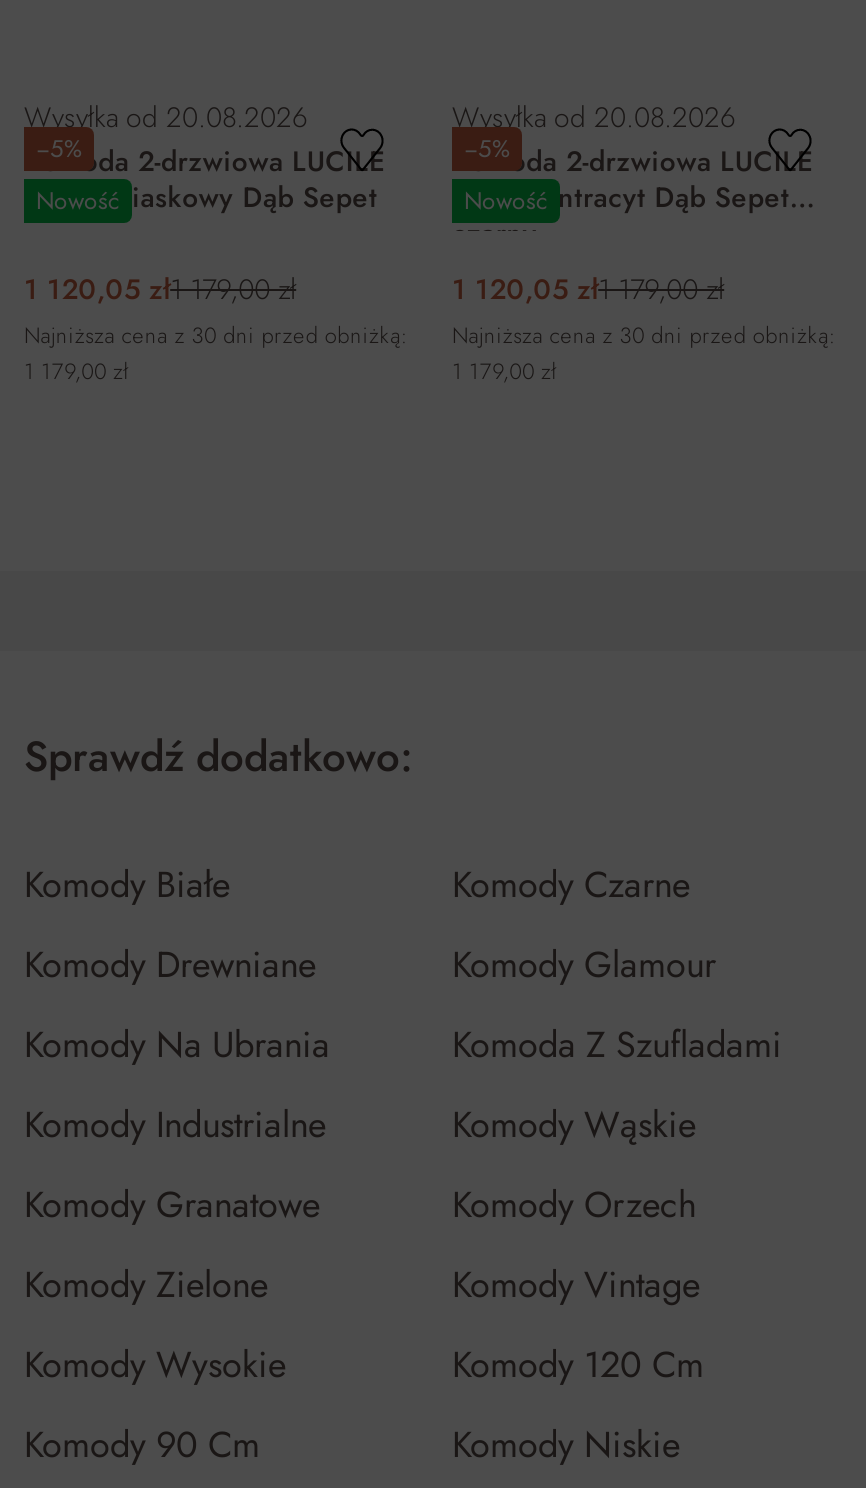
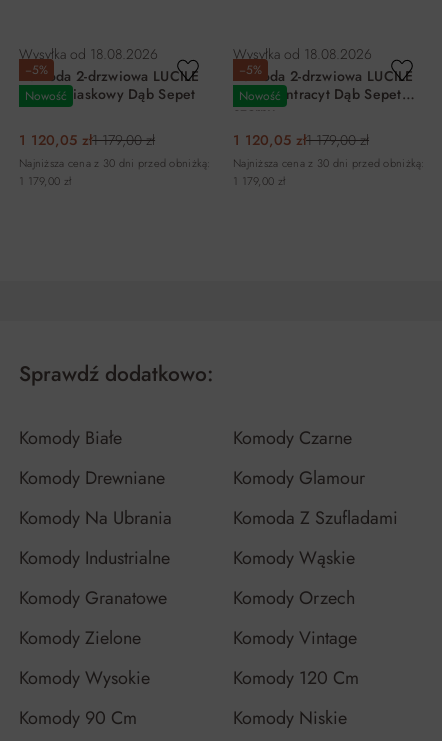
[24,97,308,137] Wysyłka od 20.08.2026 -> [19,44,158,64] Wysyłka od 18.08.2026
[452,97,736,137] Wysyłka od 20.08.2026 -> [233,44,372,64] Wysyłka od 18.08.2026

